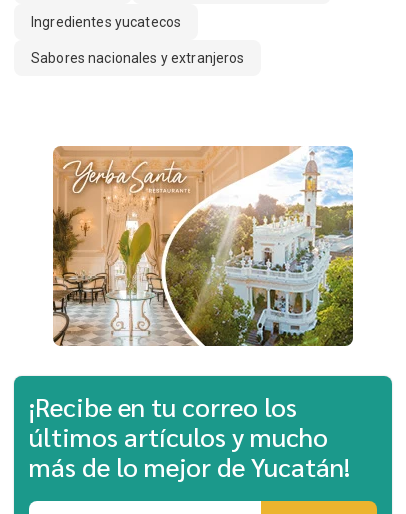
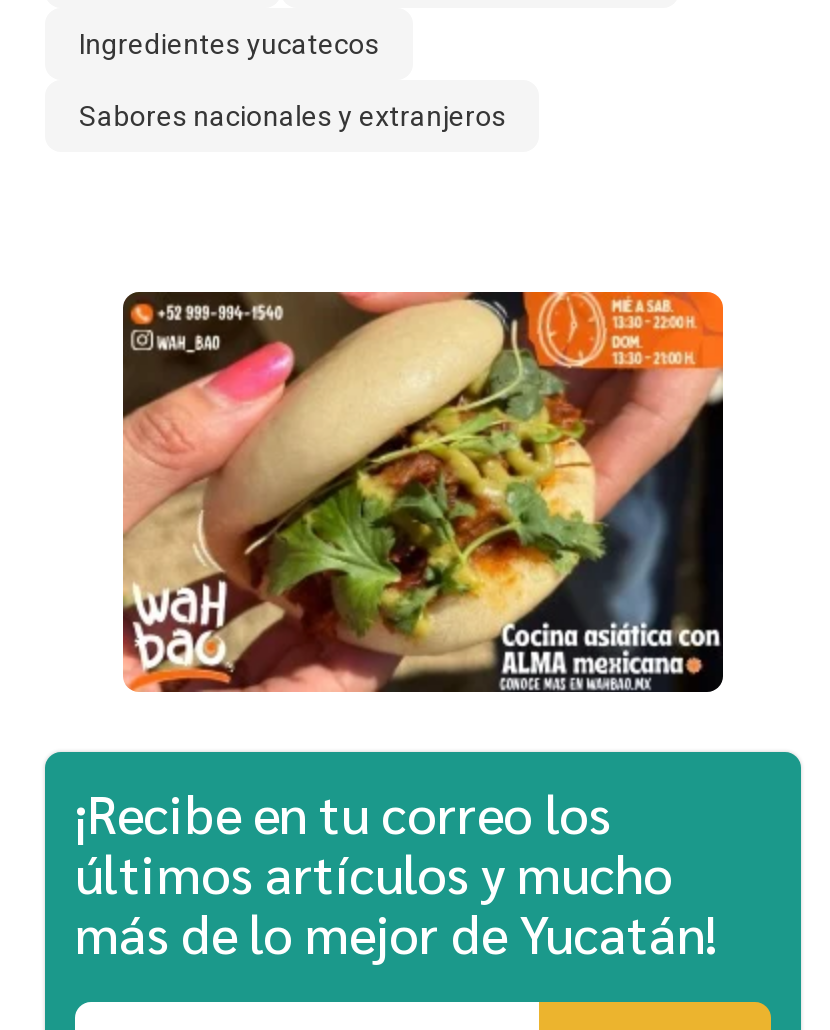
[52,145,354,347] [image] -> [121,290,725,694] [image]

